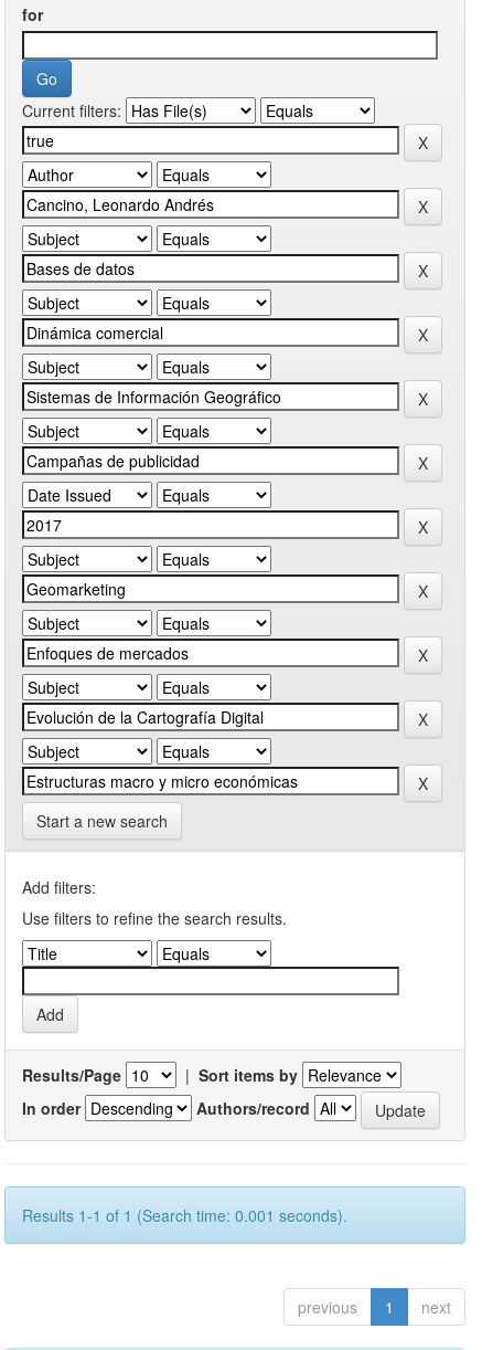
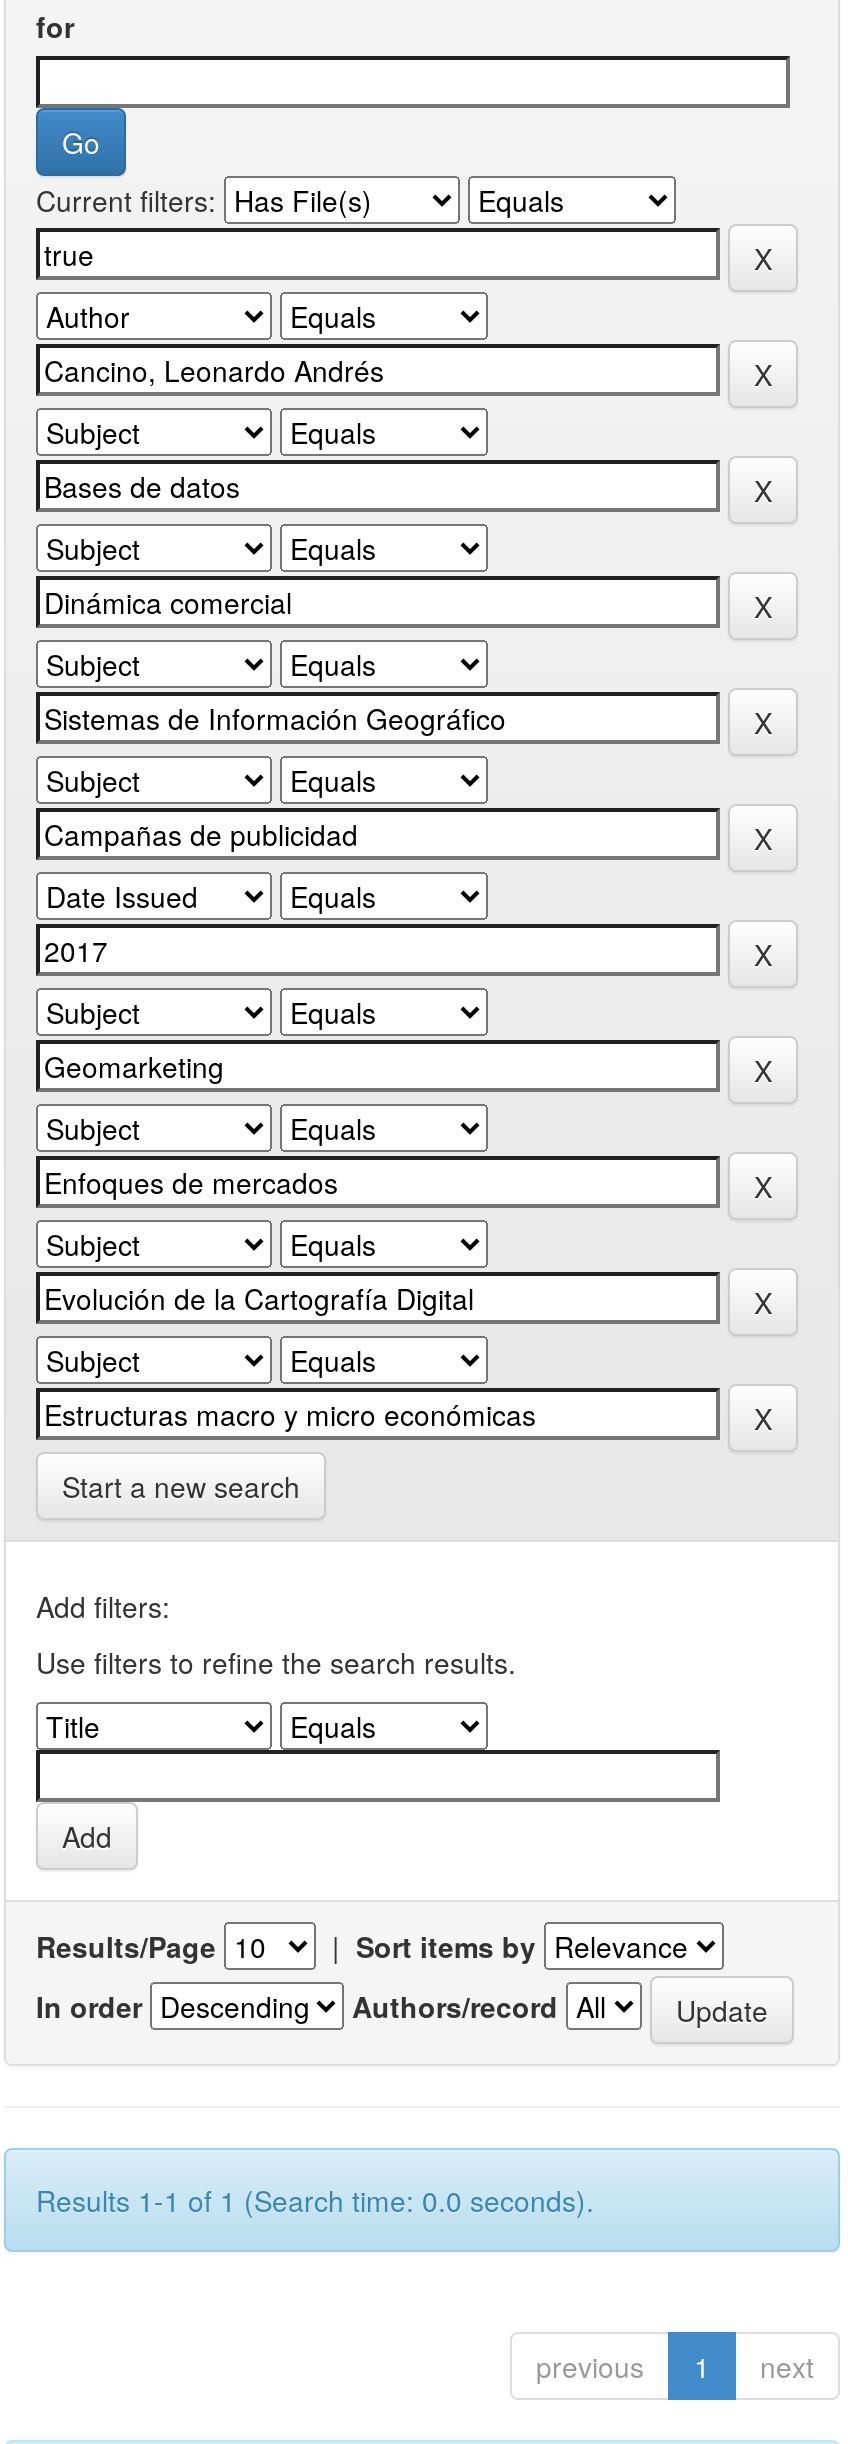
[22,1204,347,1226] Results 1-1 of 1 (Search time: 0.001 seconds). -> [36,2180,594,2220] Results 1-1 of 1 (Search time: 0.0 seconds).

